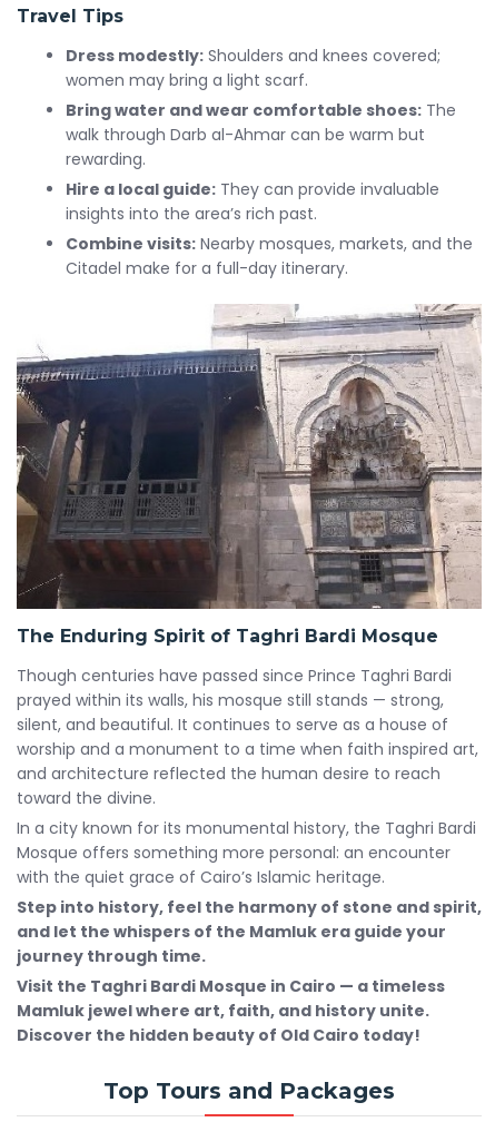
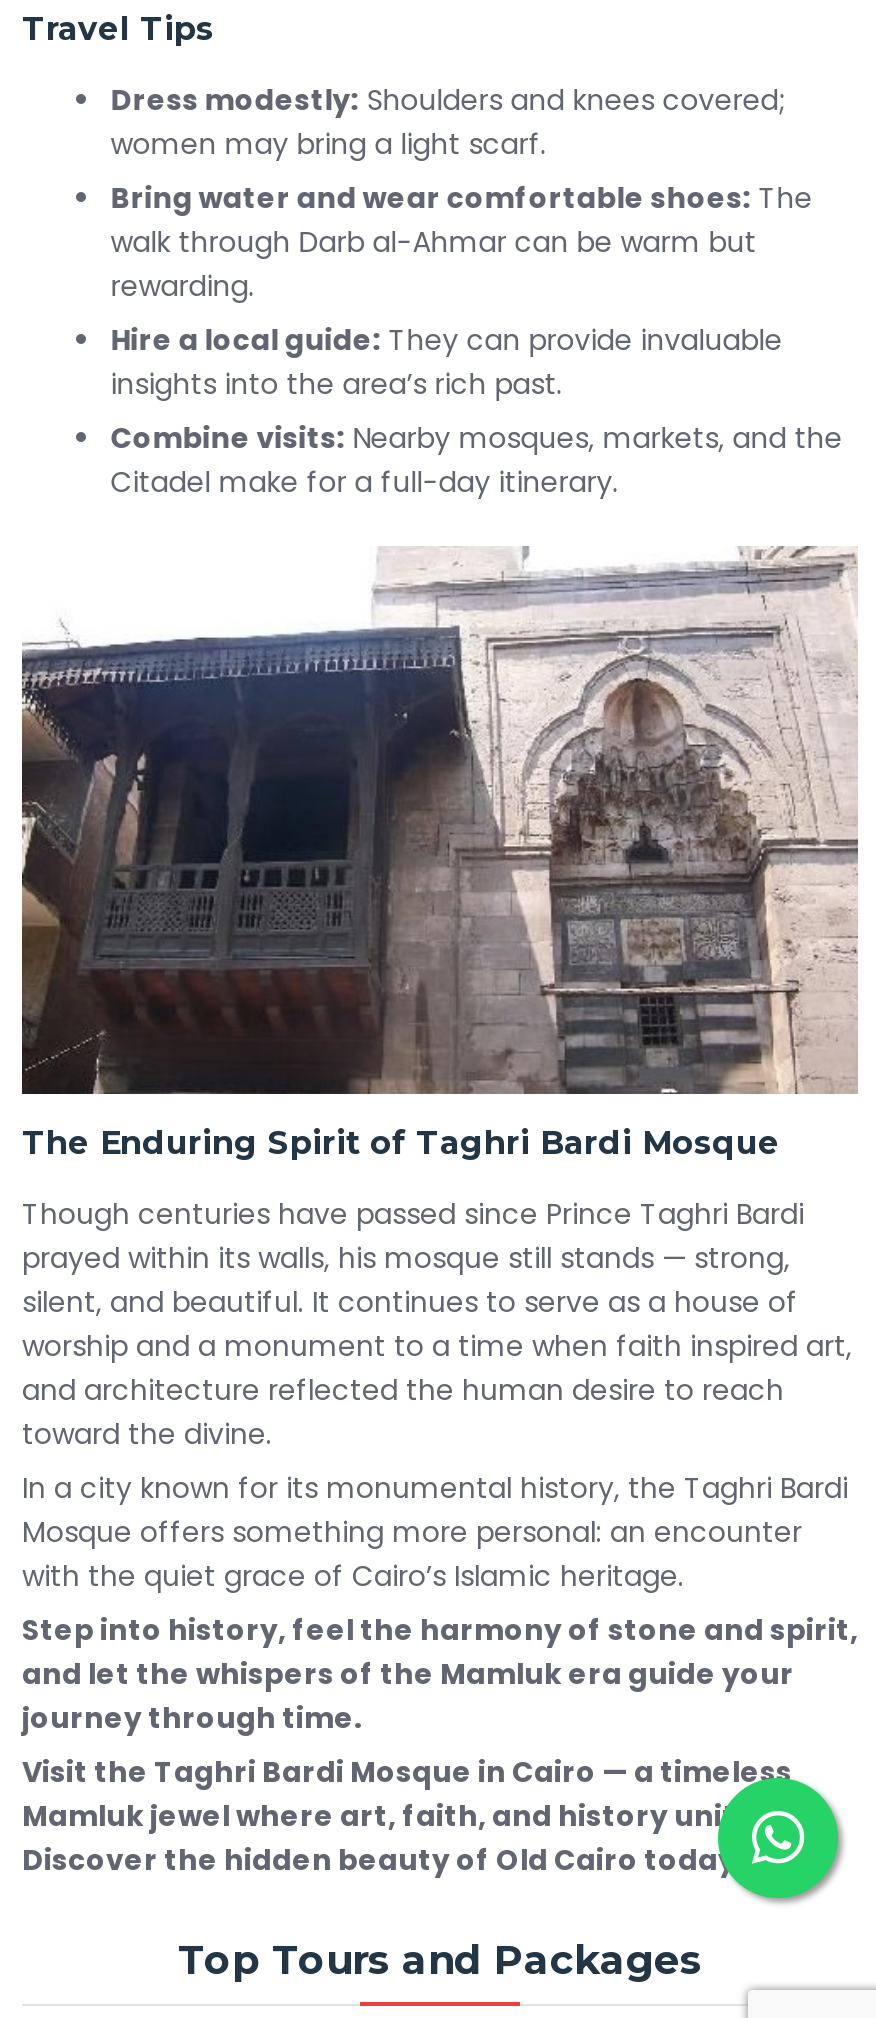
none -> [736,1780,844,1904] [image]

